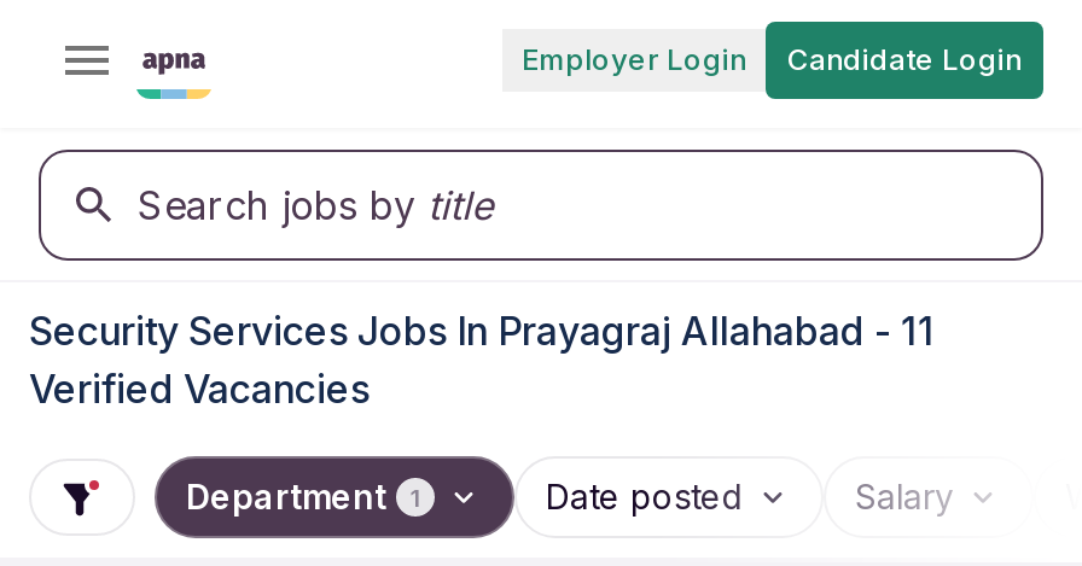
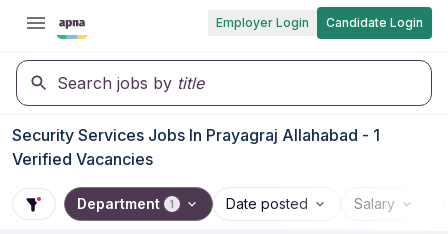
[29,307,935,355] Security Services Jobs In Prayagraj Allahabad - 11 -> [12,125,380,145] Security Services Jobs In Prayagraj Allahabad - 1

